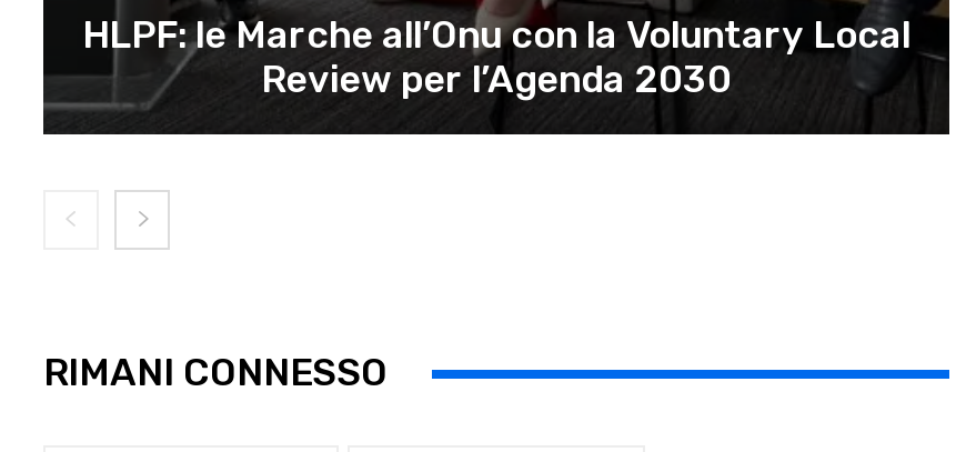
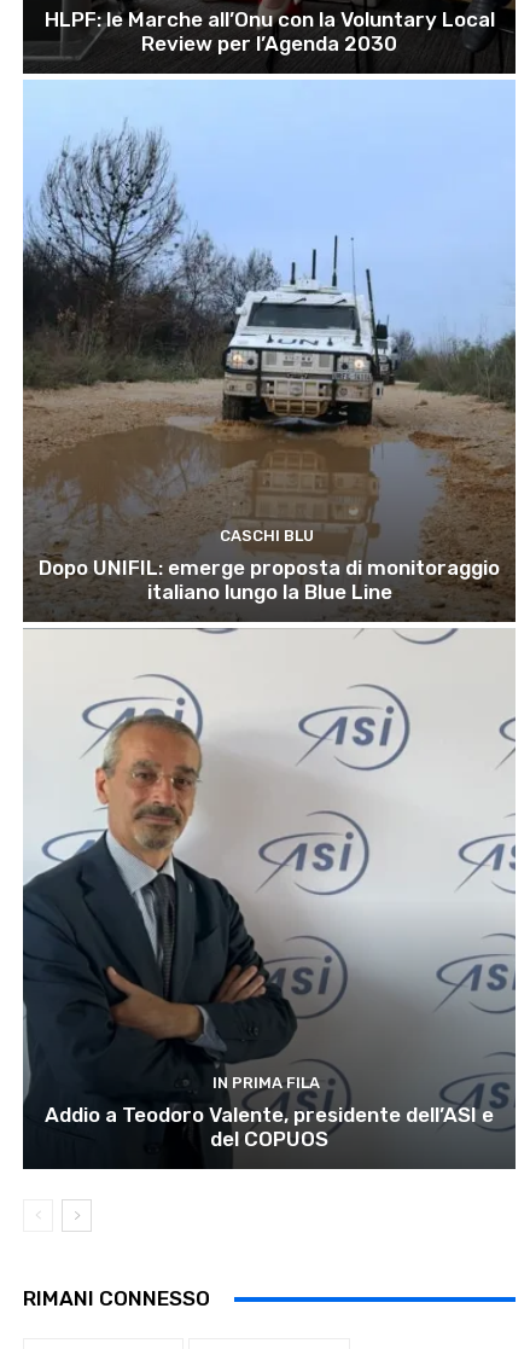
none -> [22,74,517,603] [image] | CASCHI BLU | Dopo UNIFIL: emerge proposta di monitoraggio | italiano lungo la Blue Line
none -> [22,588,517,1170] [image] | IN PRIMA FILA | Addio a Teodoro Valente, presidente dell’ASI e | del COPUOS

